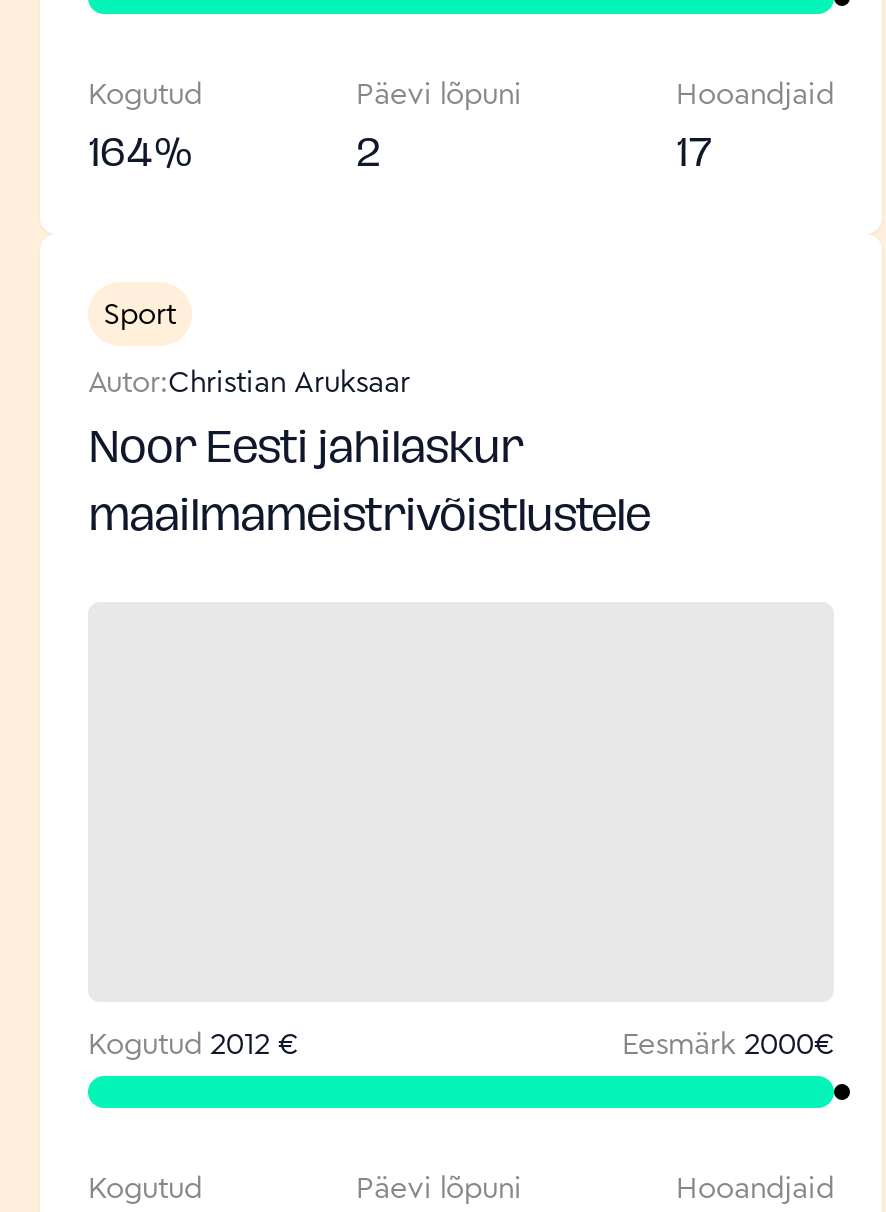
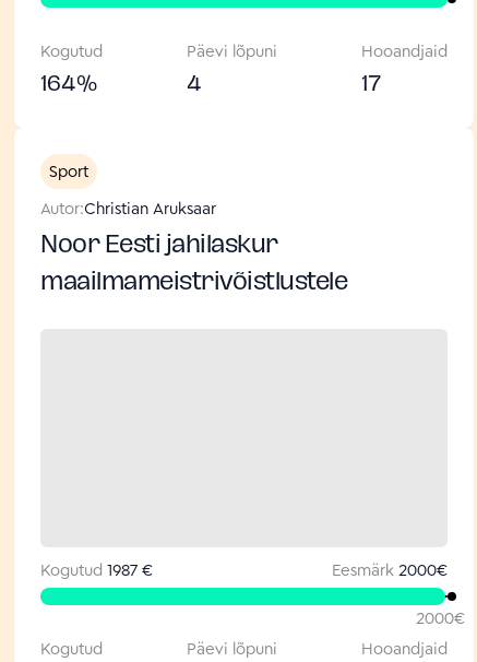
[356,120,380,192] 2 -> [187,66,202,105] 4
[88,1024,298,1062] Kogutud 2012 € -> [40,559,153,580] Kogutud 1987 €
none -> [415,607,464,628] 2000€

